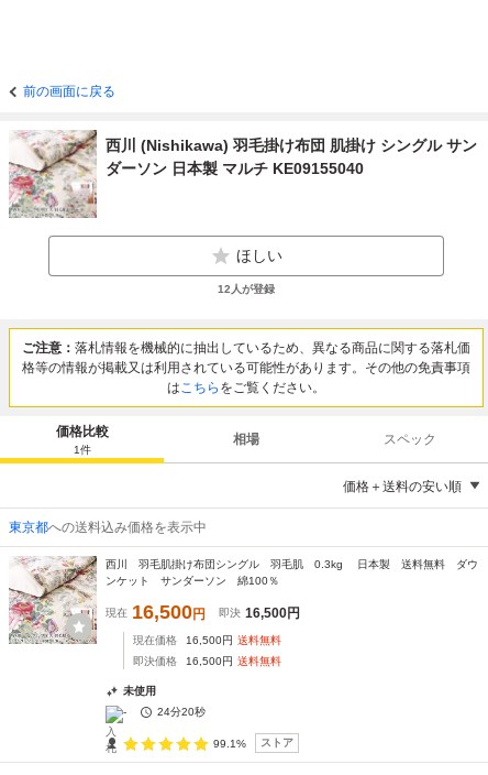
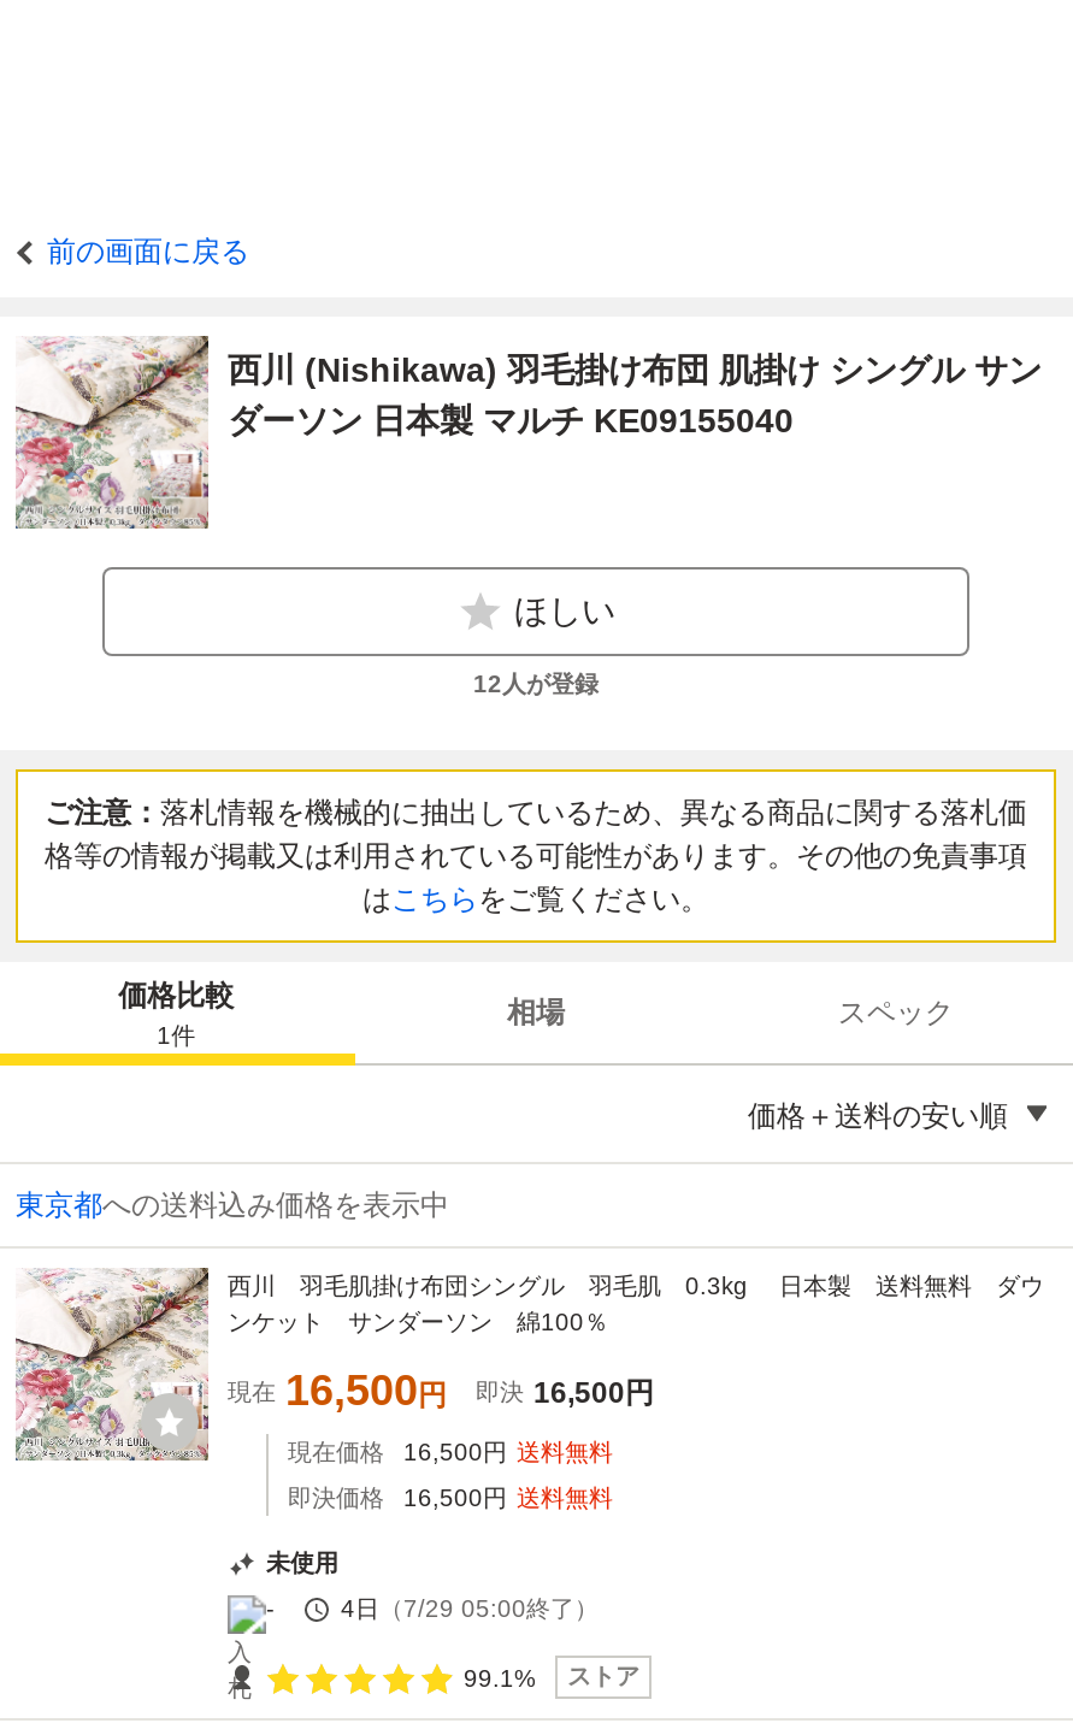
[157,706,206,718] 24分20秒 -> [341,1595,599,1622] 4日（7/29 05:00終了）

